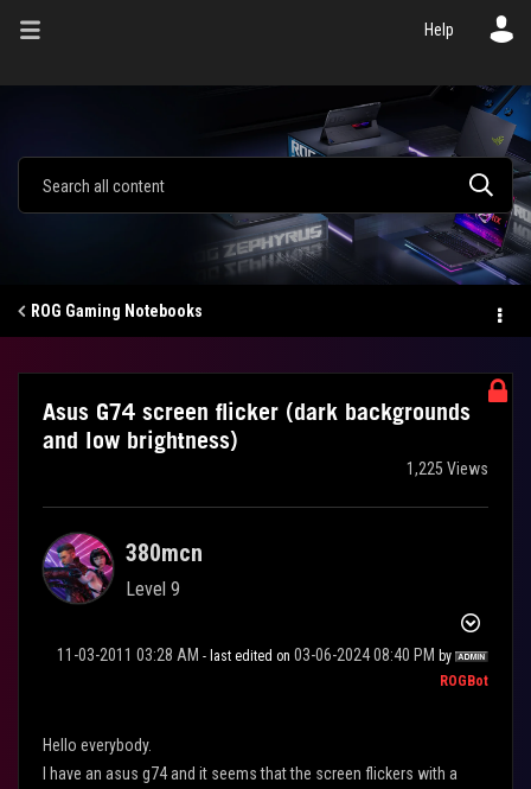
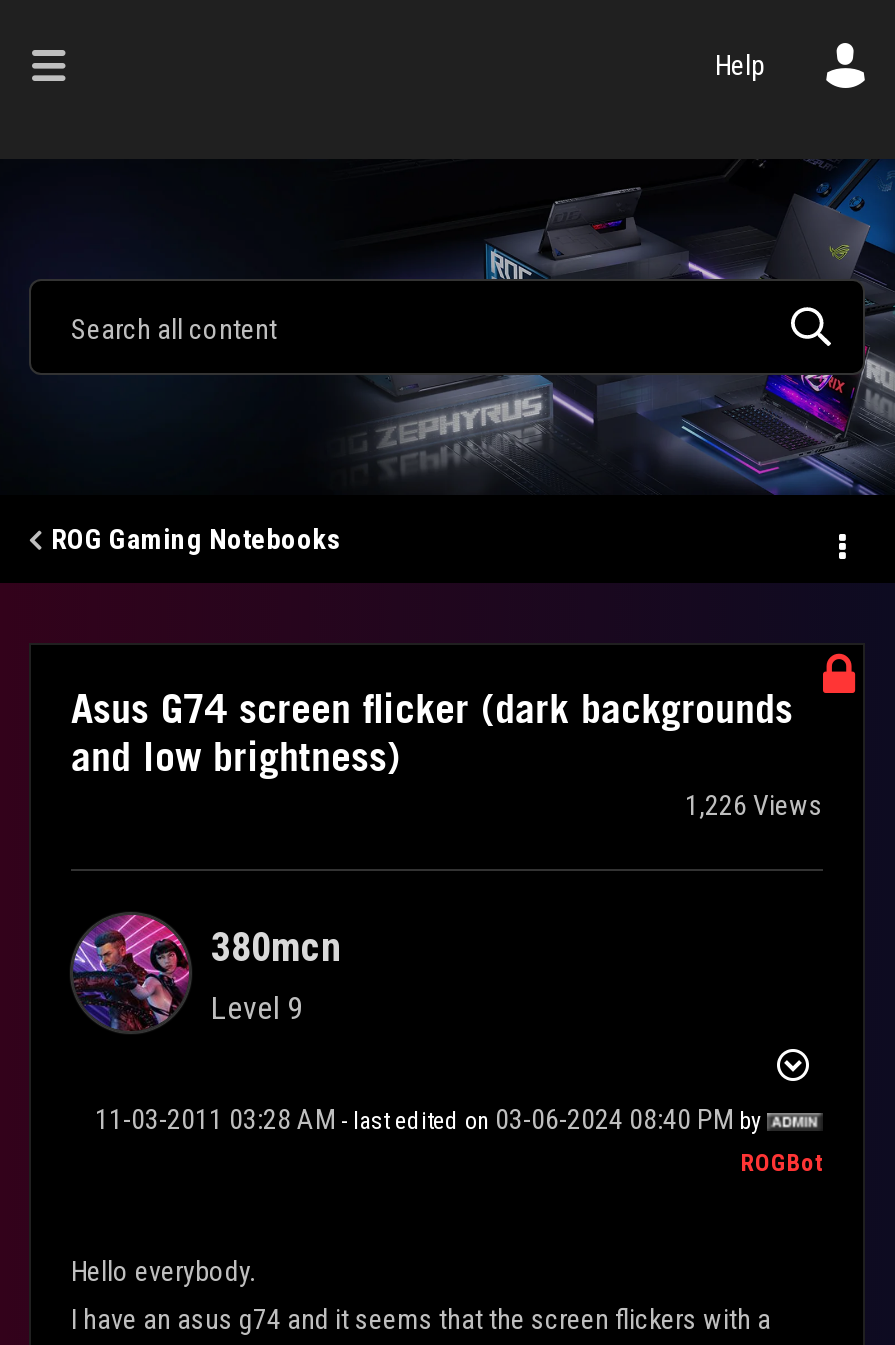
[407,459,488,478] 1,225 Views -> [685,789,823,821] 1,226 Views

